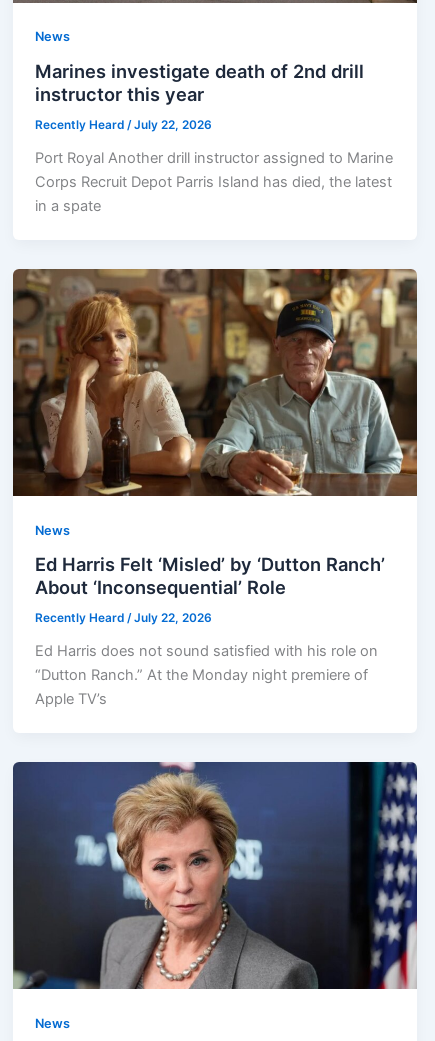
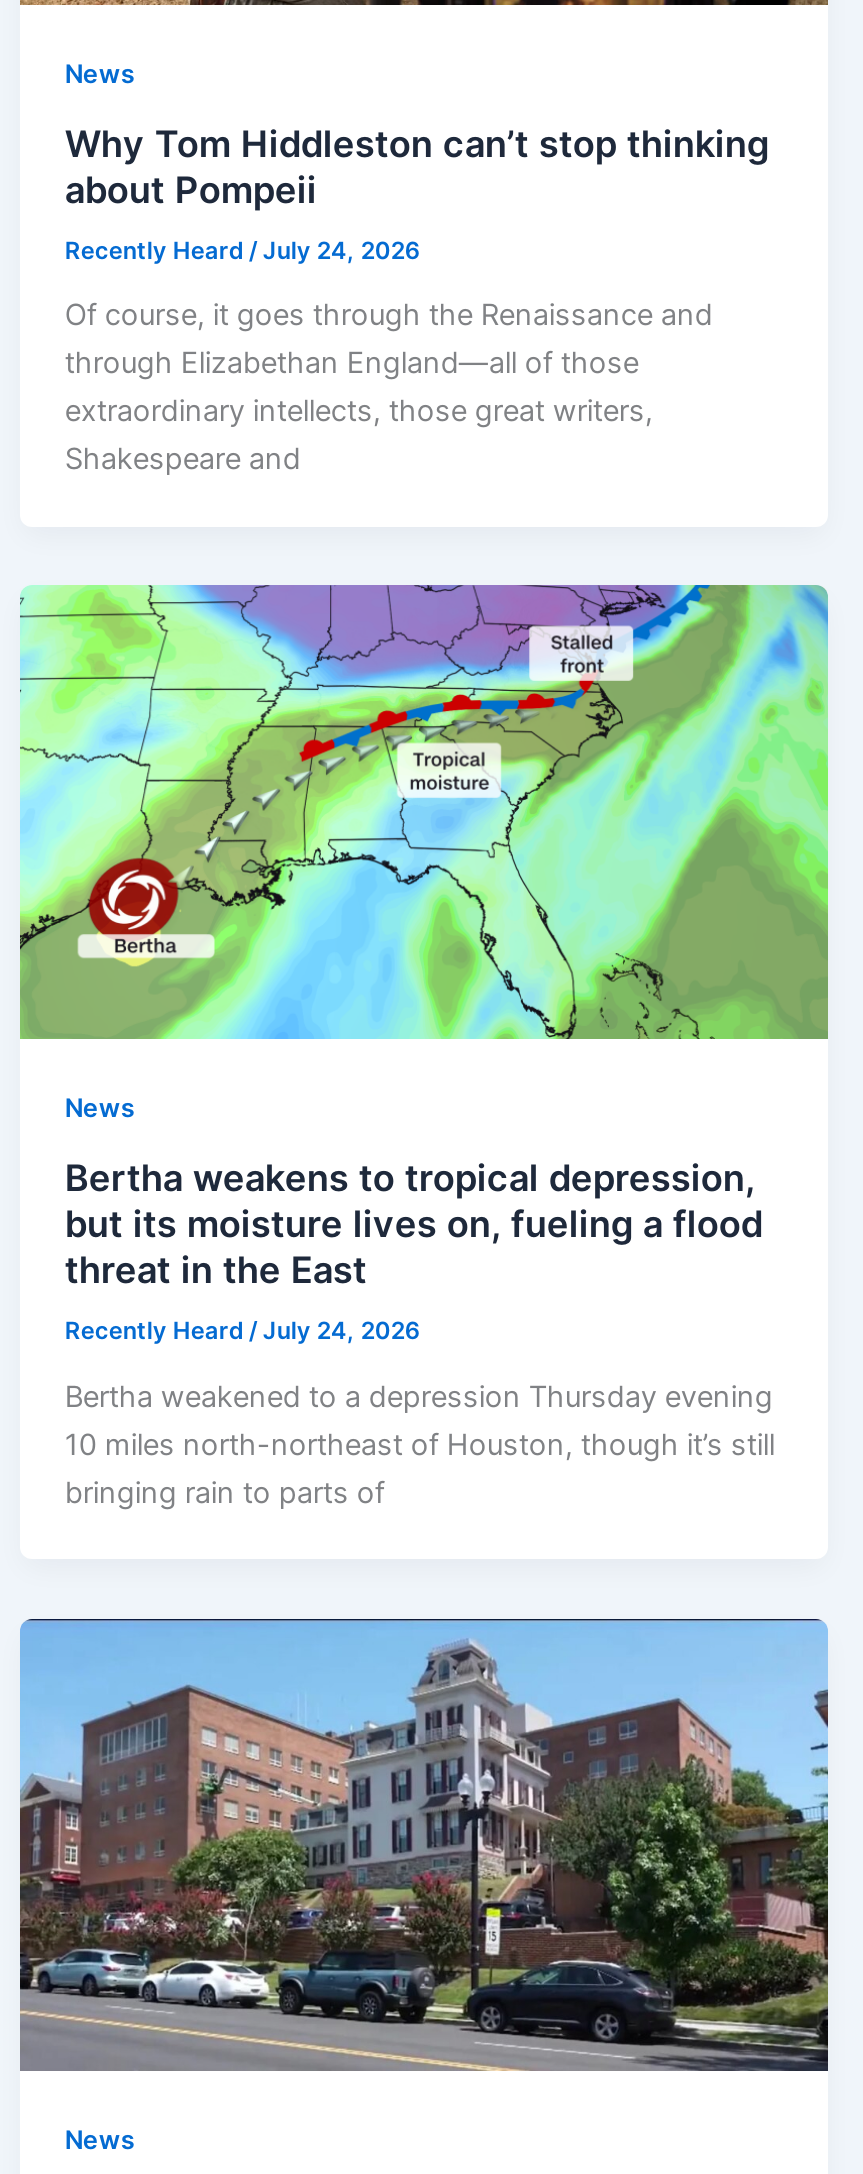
[35,60,364,105] Marines investigate death of 2nd drill | instructor this year -> [65,120,769,210] Why Tom Hiddleston can’t stop thinking | about Pompeii
[35,118,212,132] Recently Heard / July 22, 2026 -> [65,236,421,264] Recently Heard / July 24, 2026
[35,149,393,215] Port Royal Another drill instructor assigned to Marine | Corps Recruit Depot Parris Island has died, the latest | in a spate -> [65,298,713,478] Of course, it goes through the Renaissance and | through Elizabethan England—all of those | extraordinary intellects, those great writers, | Shakespeare and
[12,268,418,497] [image] -> [18,582,830,1040] [image]
[35,553,385,598] Ed Harris Felt ‘Misled’ by ‘Dutton Ranch’ | About ‘Inconsequential’ Role -> [65,1154,763,1290] Bertha weakens to tropical depression, | but its moisture lives on, fueling a flood | threat in the East
[35,611,212,625] Recently Heard / July 22, 2026 -> [65,1316,421,1344] Recently Heard / July 24, 2026
[35,642,378,708] Ed Harris does not sound satisfied with his role on | “Dutton Ranch.” At the Monday night premiere of | Apple TV’s -> [65,1378,775,1510] Bertha weakened to a depression Thursday evening | 10 miles north-northeast of Houston, though it’s still | bringing rain to parts of
[12,762,418,990] [image] -> [20,1616,830,2072] [image]

